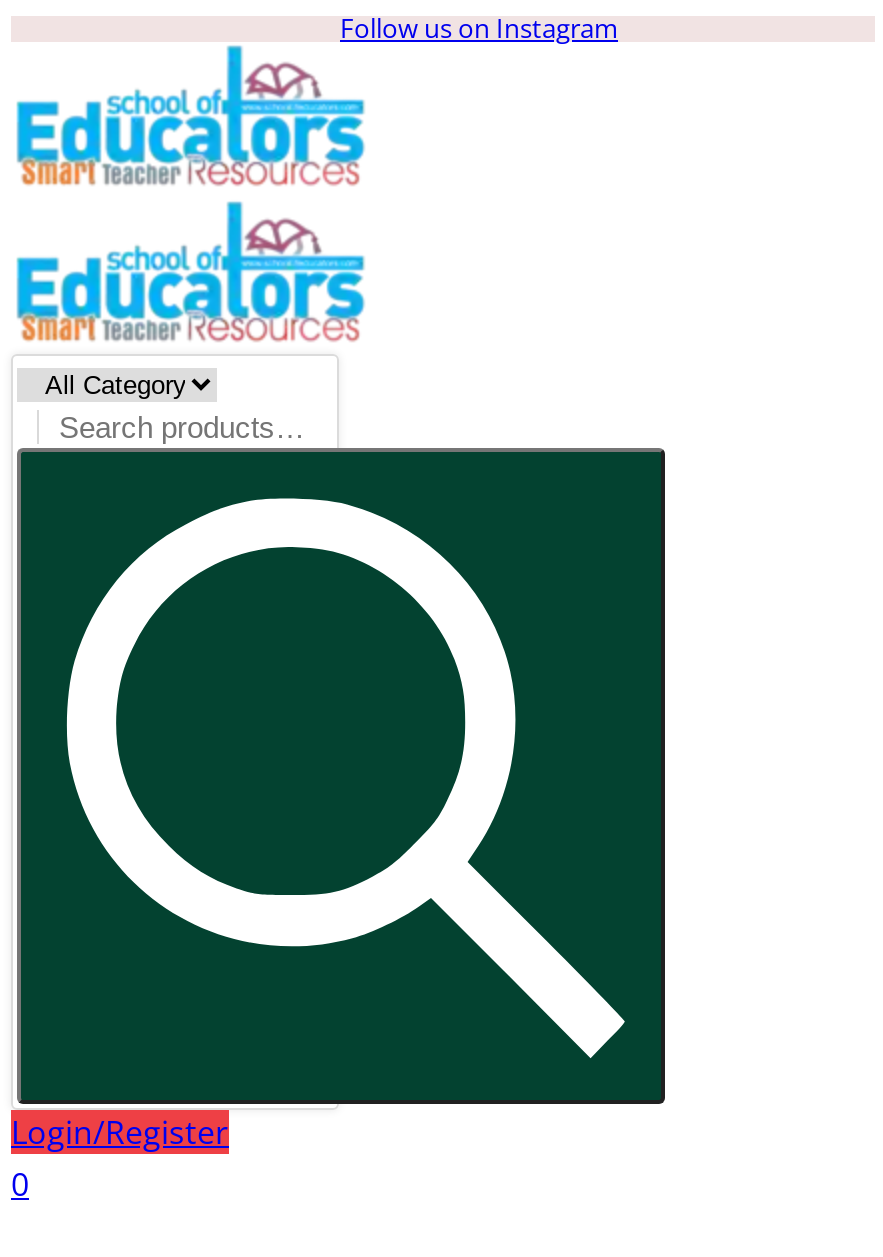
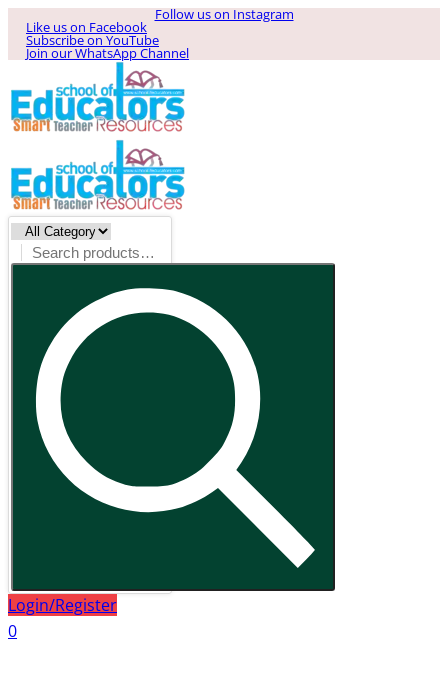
none -> [26,18,189,62] Like us on Facebook | Subscribe on YouTube | Join our WhatsApp Channel

